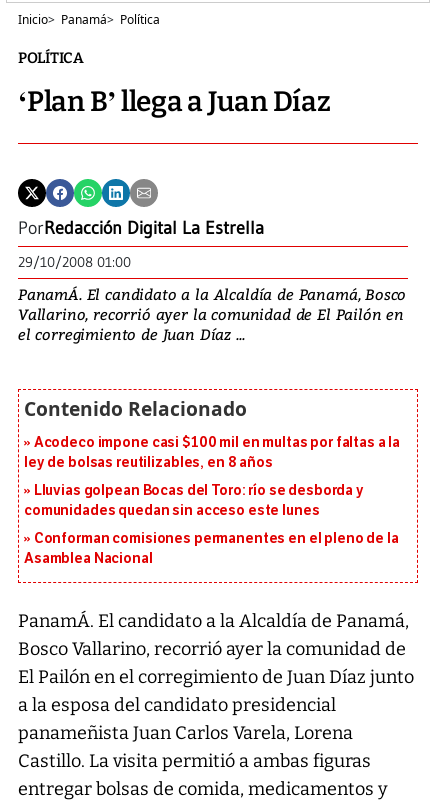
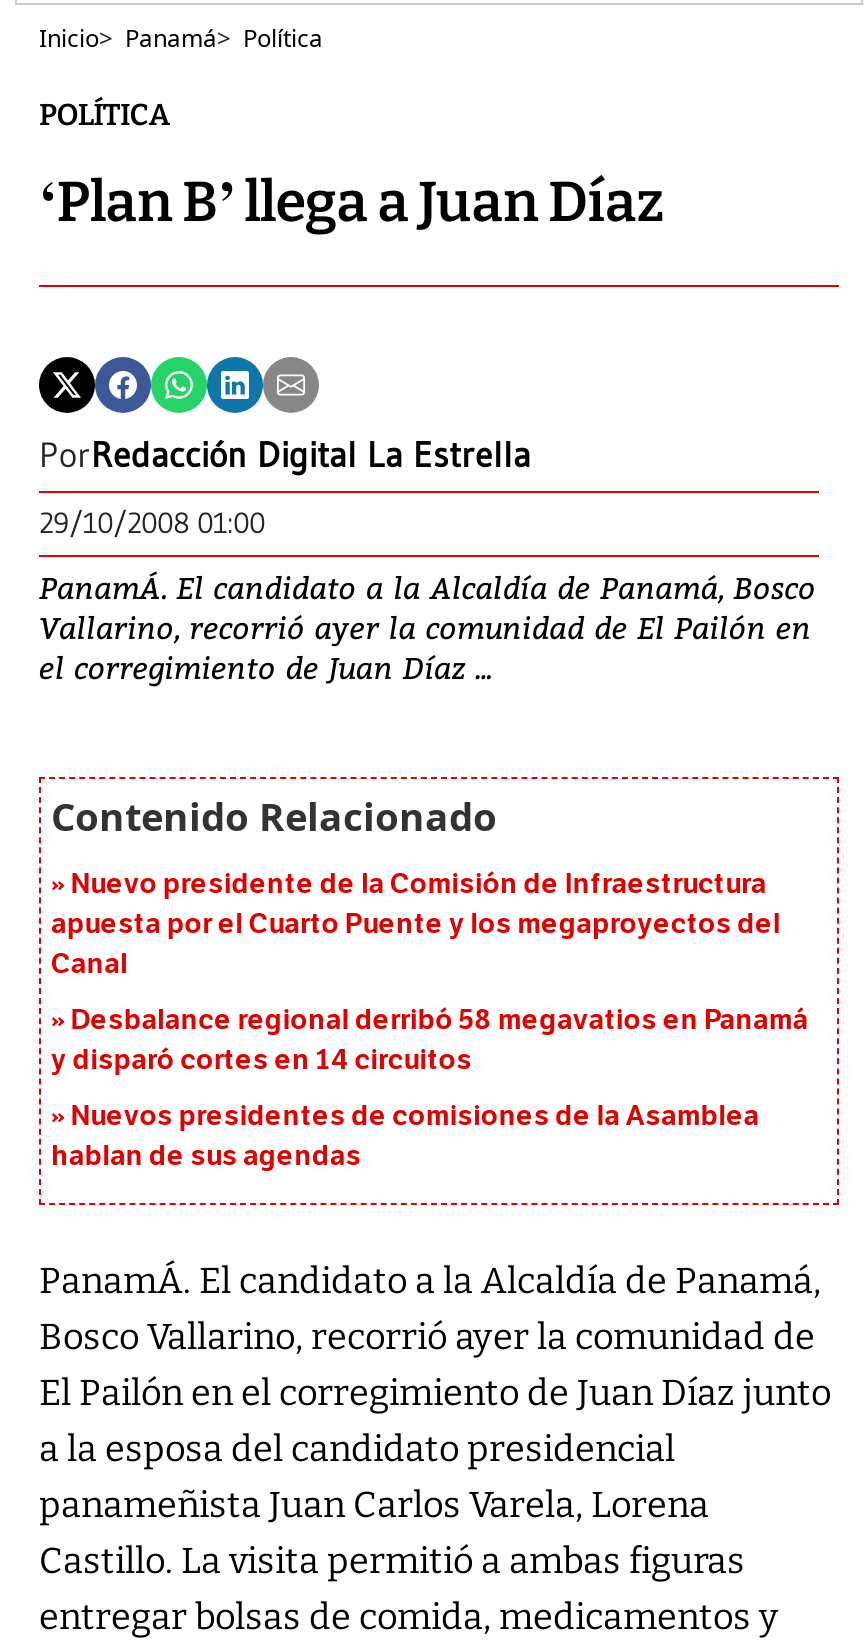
[24,434,400,471] Acodeco impone casi $100 mil en multas por faltas a la | ley de bolsas reutilizables, en 8 años -> [51,868,780,982] Nuevo presidente de la Comisión de Infraestructura | apuesta por el Cuarto Puente y los megaproyectos del | Canal
[24,482,364,519] Lluvias golpean Bocas del Toro: río se desborda y | comunidades quedan sin acceso este lunes -> [51,1004,808,1078] Desbalance regional derribó 58 megavatios en Panamá | y disparó cortes en 14 circuitos
[24,530,399,567] Conforman comisiones permanentes en el pleno de la | Asamblea Nacional -> [51,1100,759,1174] Nuevos presidentes de comisiones de la Asamblea | hablan de sus agendas

